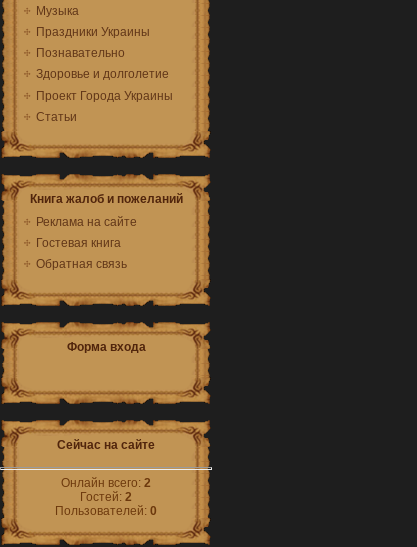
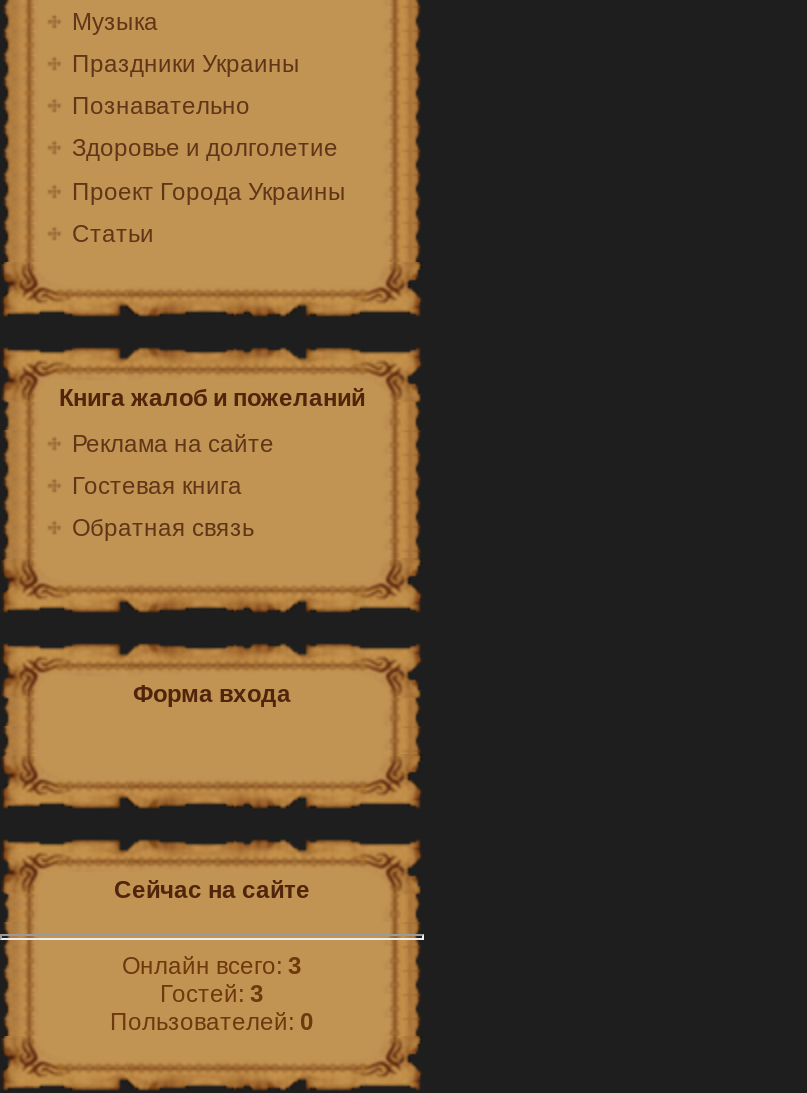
[61,476,151,490] Онлайн всего: 2 -> [122,952,302,980] Онлайн всего: 3
[80,490,132,504] Гостей: 2 -> [160,980,264,1008] Гостей: 3

